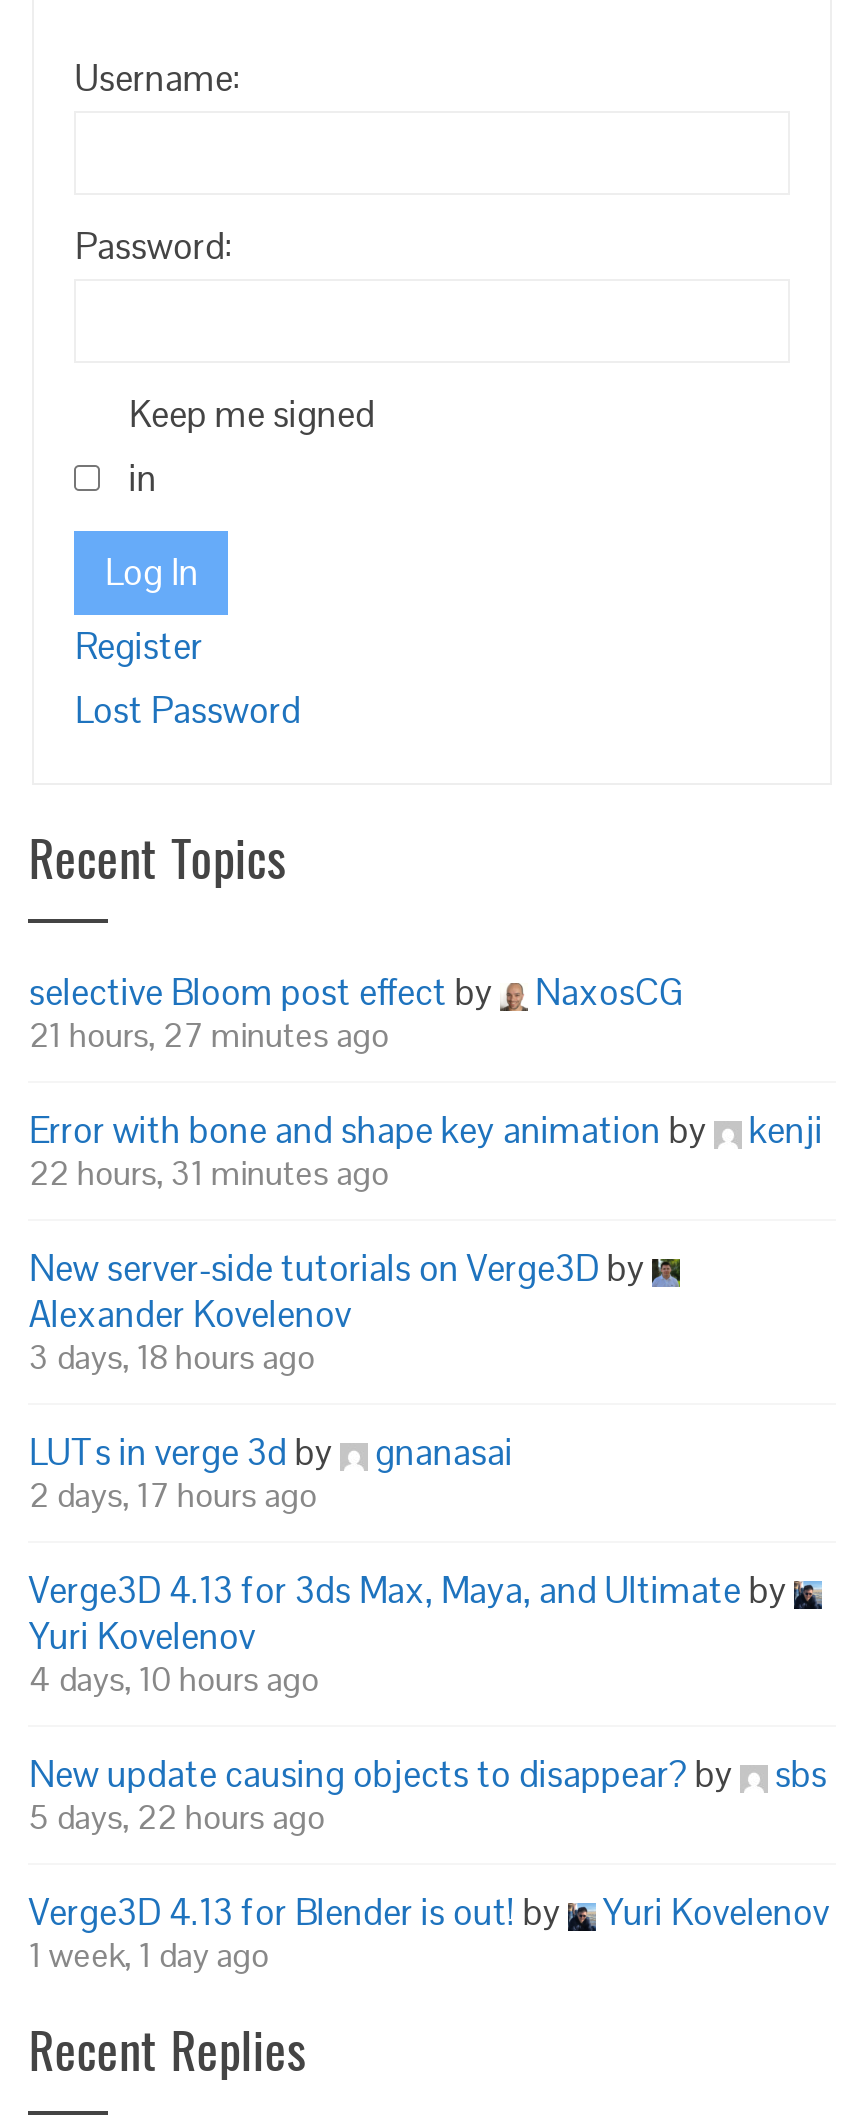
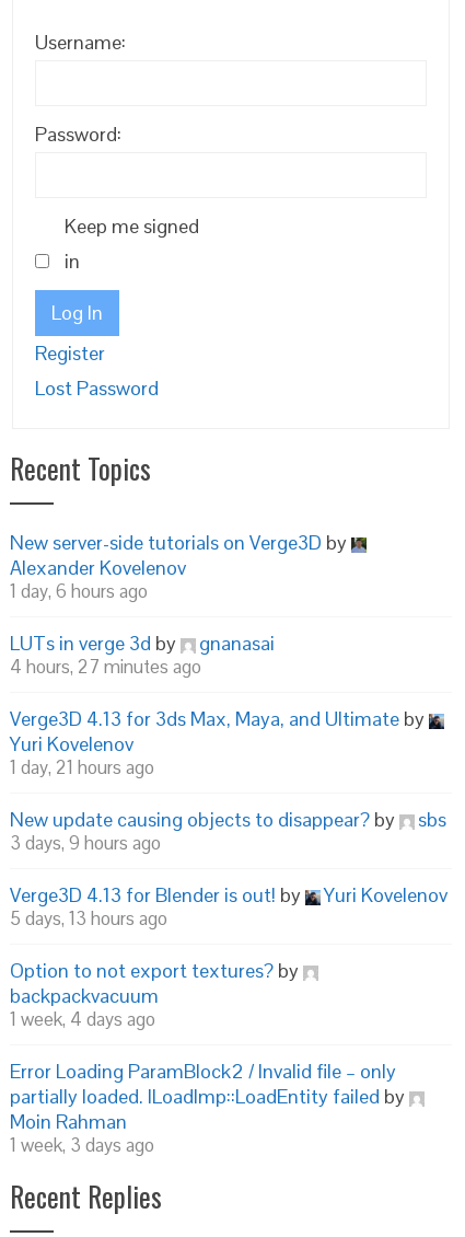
[29,969,823,1195] selective Bloom post effect by | NaxosCG | 21 hours, 27 minutes ago | Error with bone and shape key animation by | kenji | 22 hours, 31 minutes ago -> none
moved [29,1245,653,1337] -> [10,530,352,580]: New server-side tutorials on Verge3D by | Alexander Kovelenov
[29,1335,315,1379] 3 days, 18 hours ago -> [10,579,148,603] 1 day, 6 hours ago
moved [29,1429,513,1475] -> [10,631,275,656]: LUTs in verge 3d by | gnanasai
[29,1473,317,1517] 2 days, 17 hours ago -> [10,655,202,679] 4 hours, 27 minutes ago
moved [29,1567,795,1659] -> [10,706,429,756]: Verge3D 4.13 for 3ds Max, Maya, and Ultimate by | Yuri Kovelenov
[29,1657,319,1701] 4 days, 10 hours ago -> [10,755,155,779] 1 day, 21 hours ago
moved [29,1751,827,1797] -> [10,807,447,832]: New update causing objects to disappear? by | sbs
[29,1795,325,1839] 5 days, 22 hours ago -> [10,831,161,855] 3 days, 9 hours ago
moved [29,1889,829,1935] -> [10,882,448,907]: Verge3D 4.13 for Blender is out! by | Yuri Kovelenov
[29,1933,269,1977] 1 week, 1 day ago -> [10,906,410,1157] 5 days, 13 hours ago | Option to not export textures? by | backpackvacuum | 1 week, 4 days ago | Error Loading ParamBlock2 / Invalid file – only | partially loaded. ILoadImp::LoadEntity failed by | Moin Rahman | 1 week, 3 days ago

